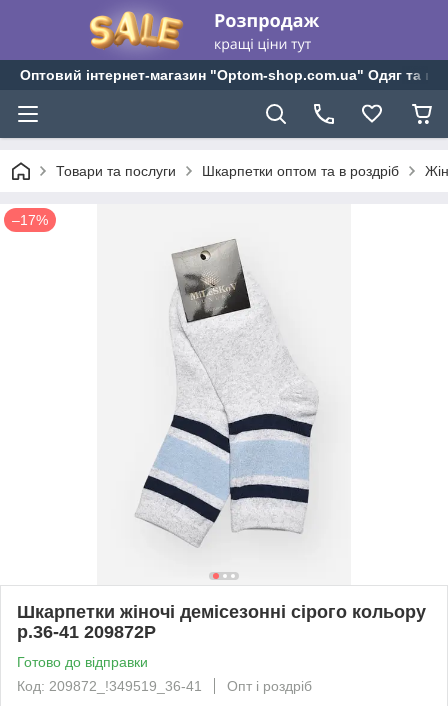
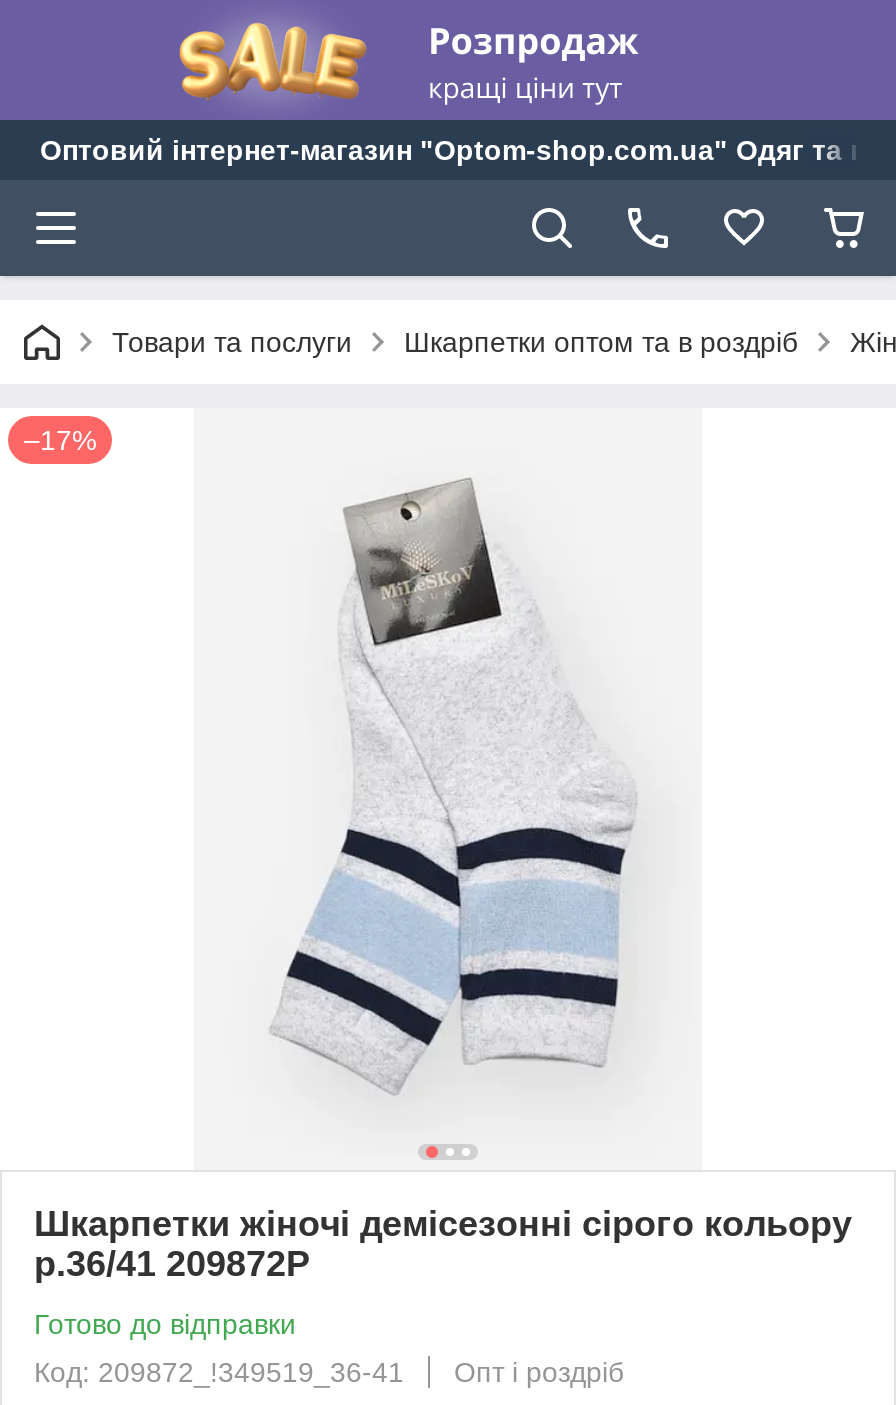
[17,622,156,642] р.36-41 209872P -> [34,1244,310,1284] р.36/41 209872P

